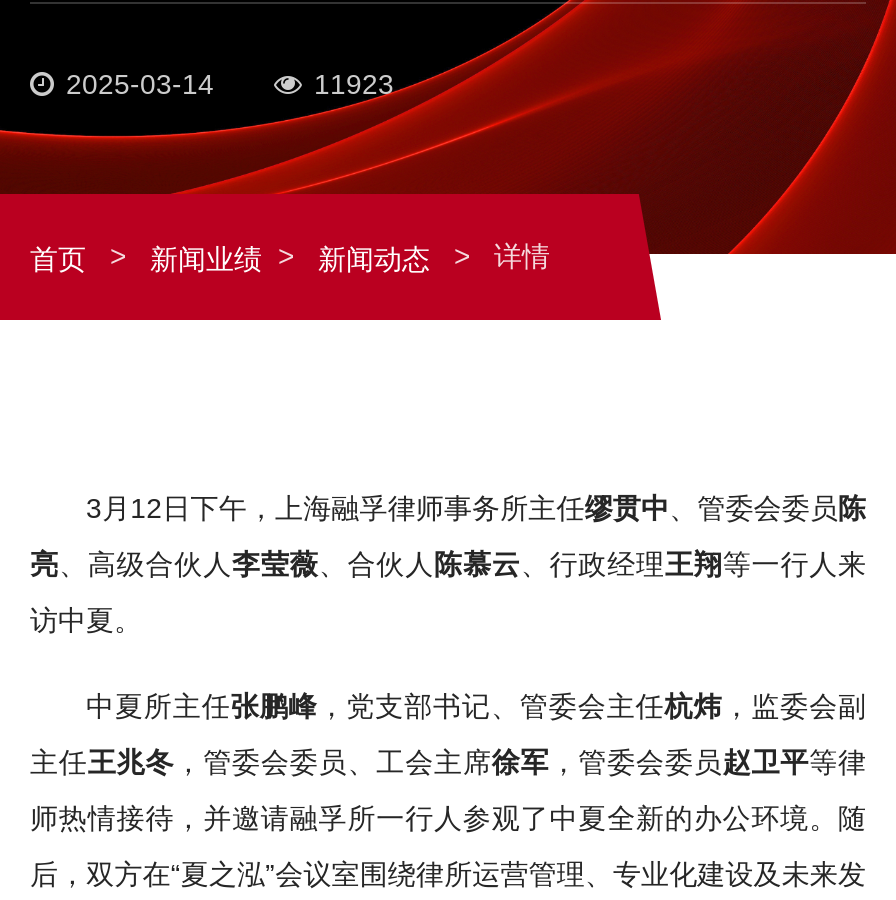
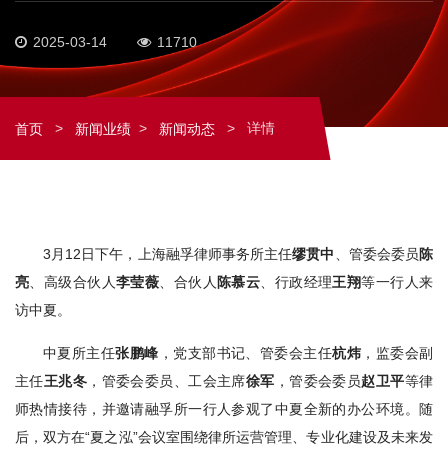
[314,68,394,100] 11923 -> [157,34,197,50] 11710

